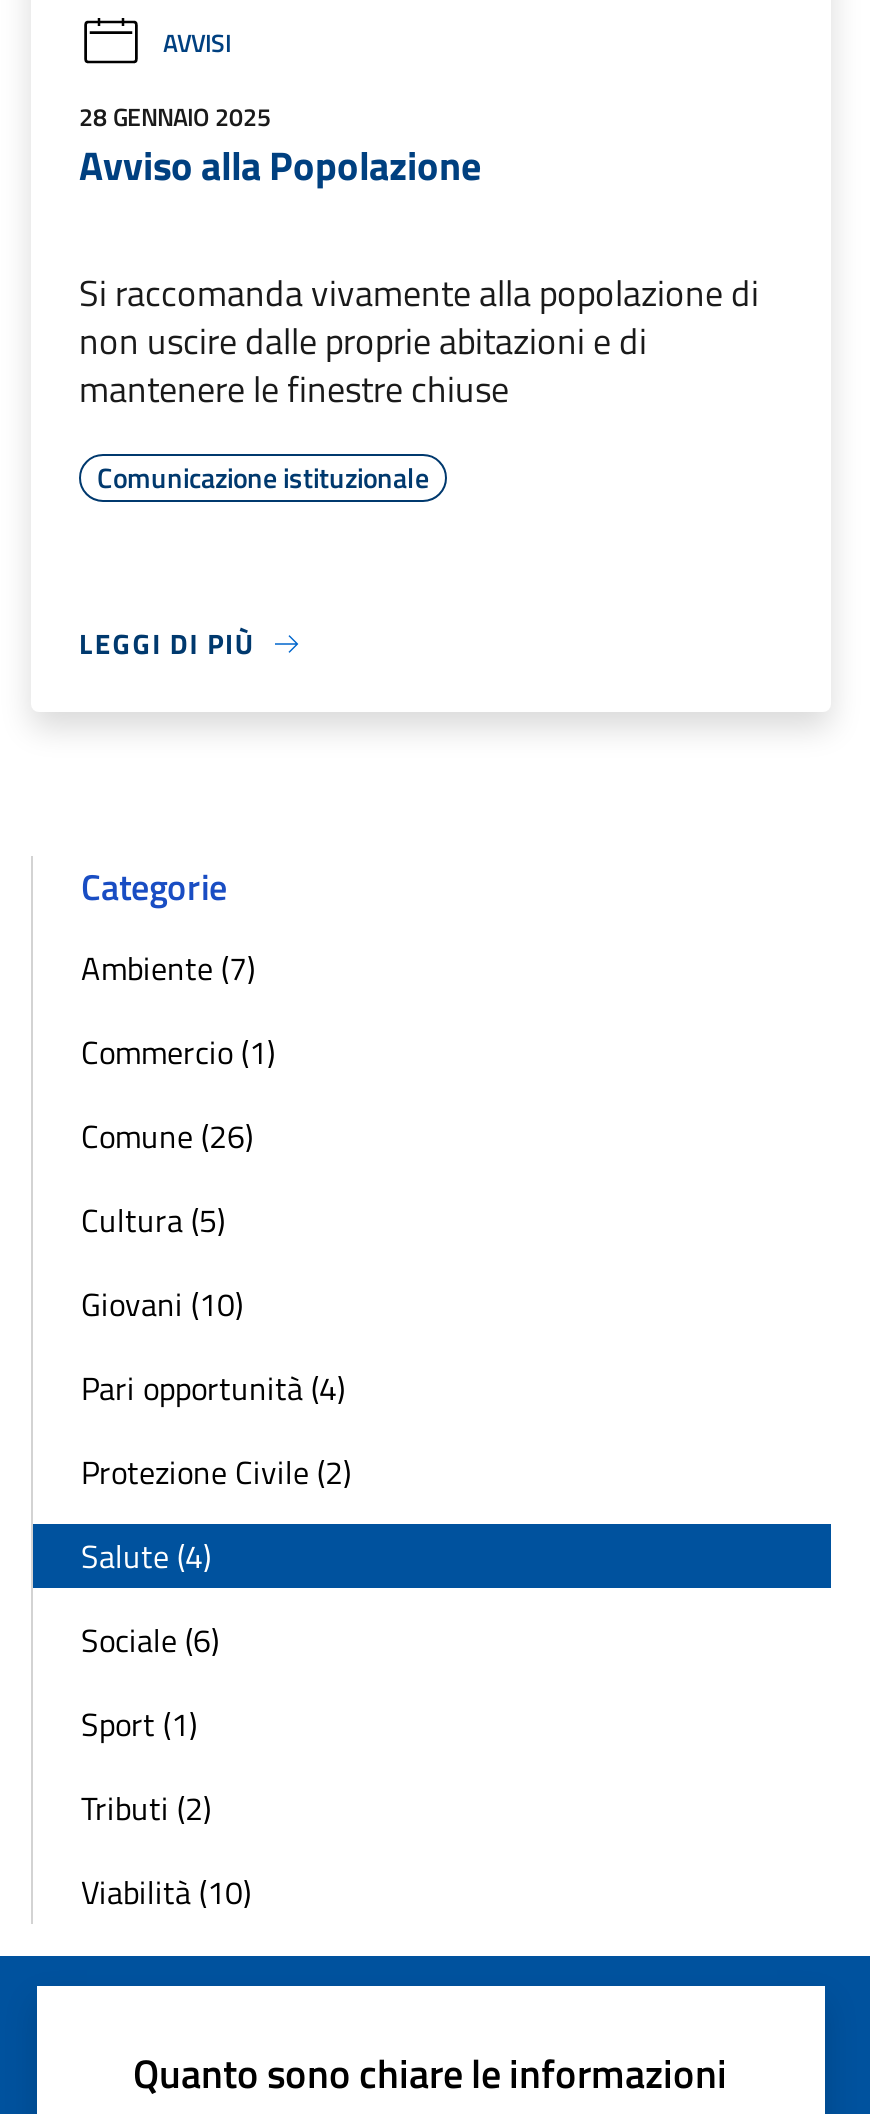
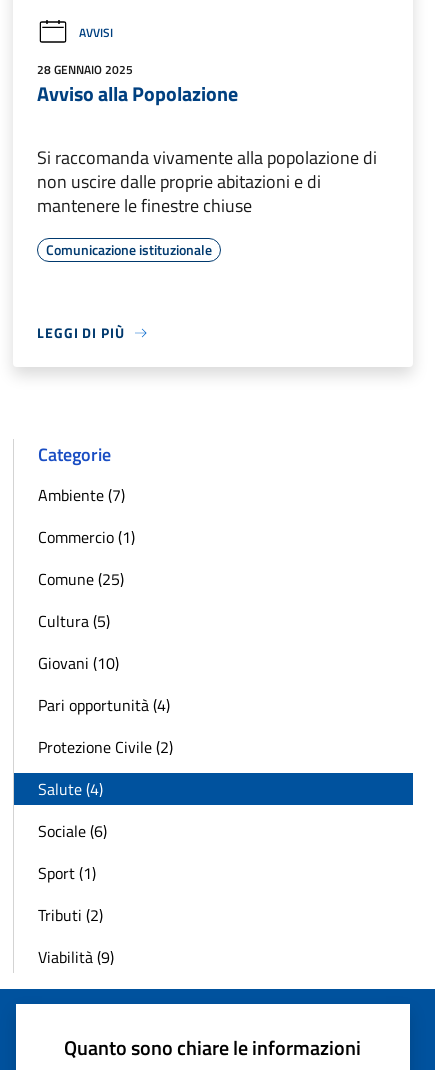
[81,1113,253,1161] Comune (26) -> [38,567,124,591] Comune (25)
[81,1869,251,1917] Viabilità (10) -> [38,945,114,969] Viabilità (9)

